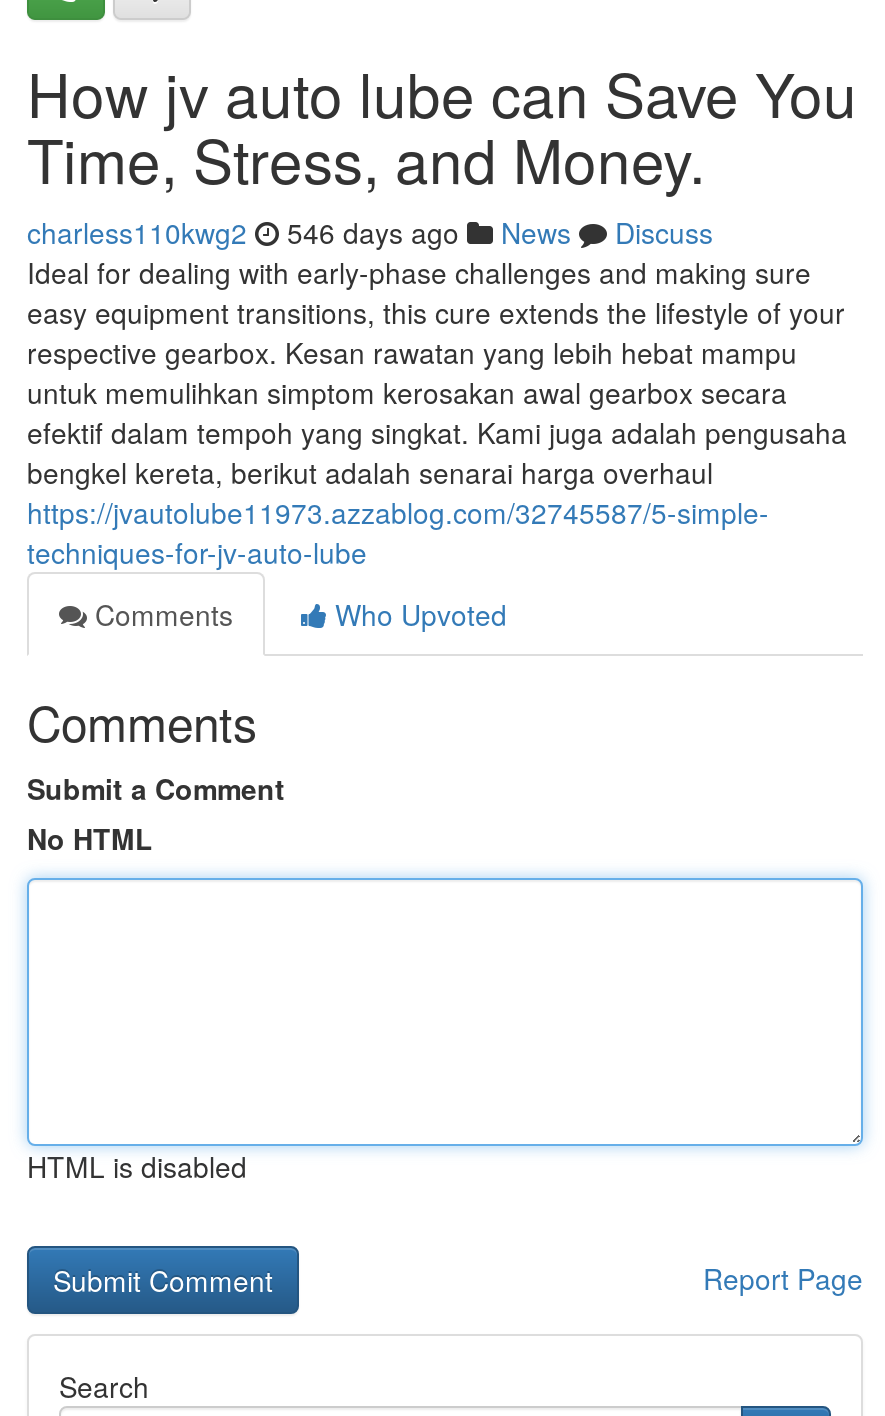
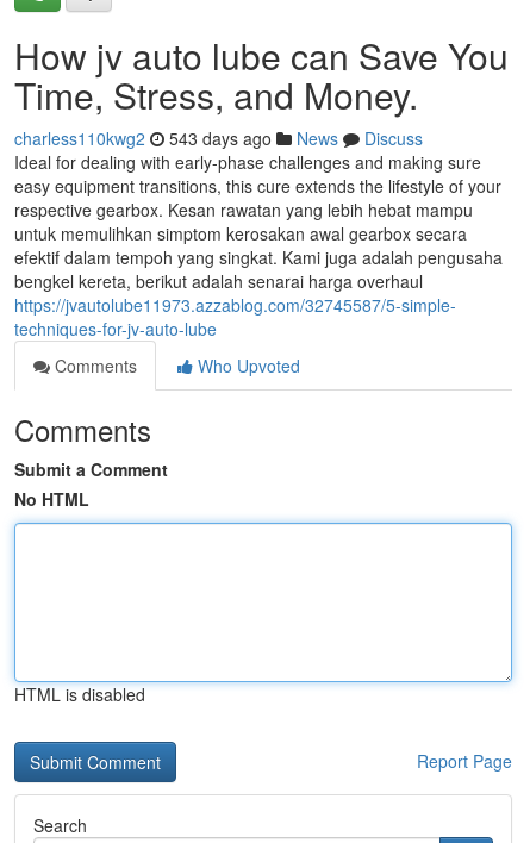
[27,212,713,252] charless110kwg2 546 days ago News Discuss -> [14,126,423,150] charless110kwg2 543 days ago News Discuss

